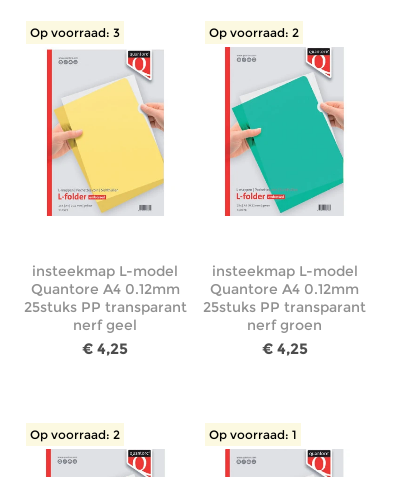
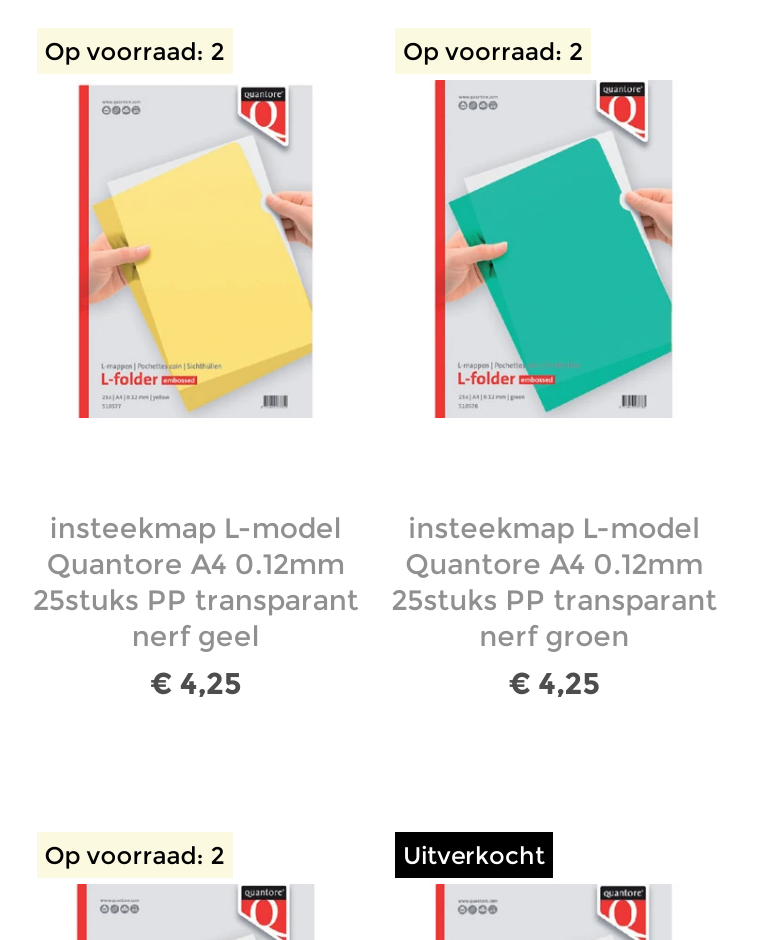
[30,25,120,40] Op voorraad: 3 -> [45,36,225,66] Op voorraad: 2
[209,427,297,442] Op voorraad: 1 -> [403,841,545,871] Uitverkocht

